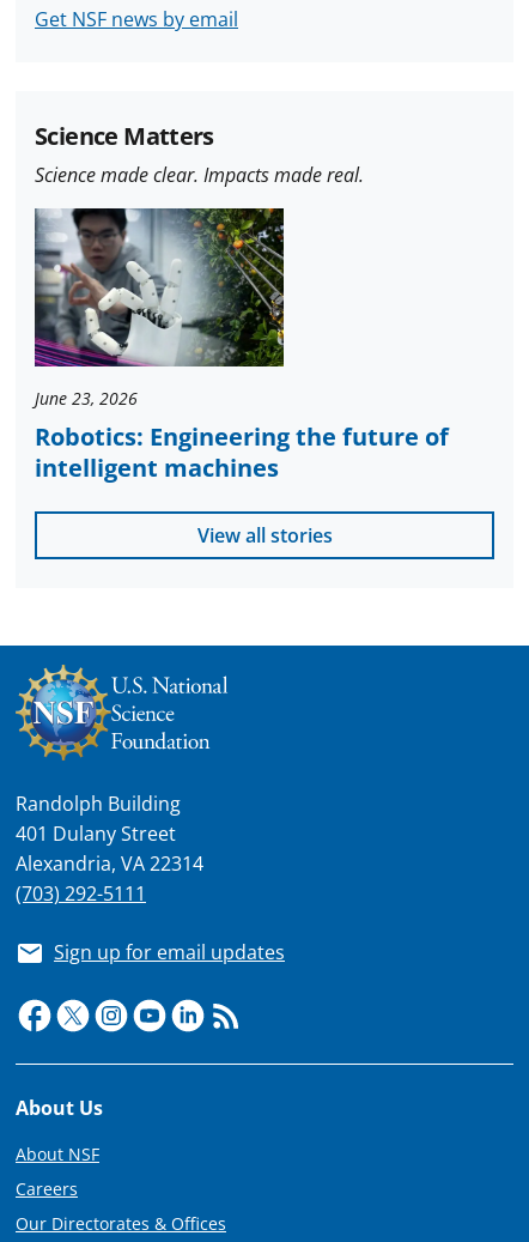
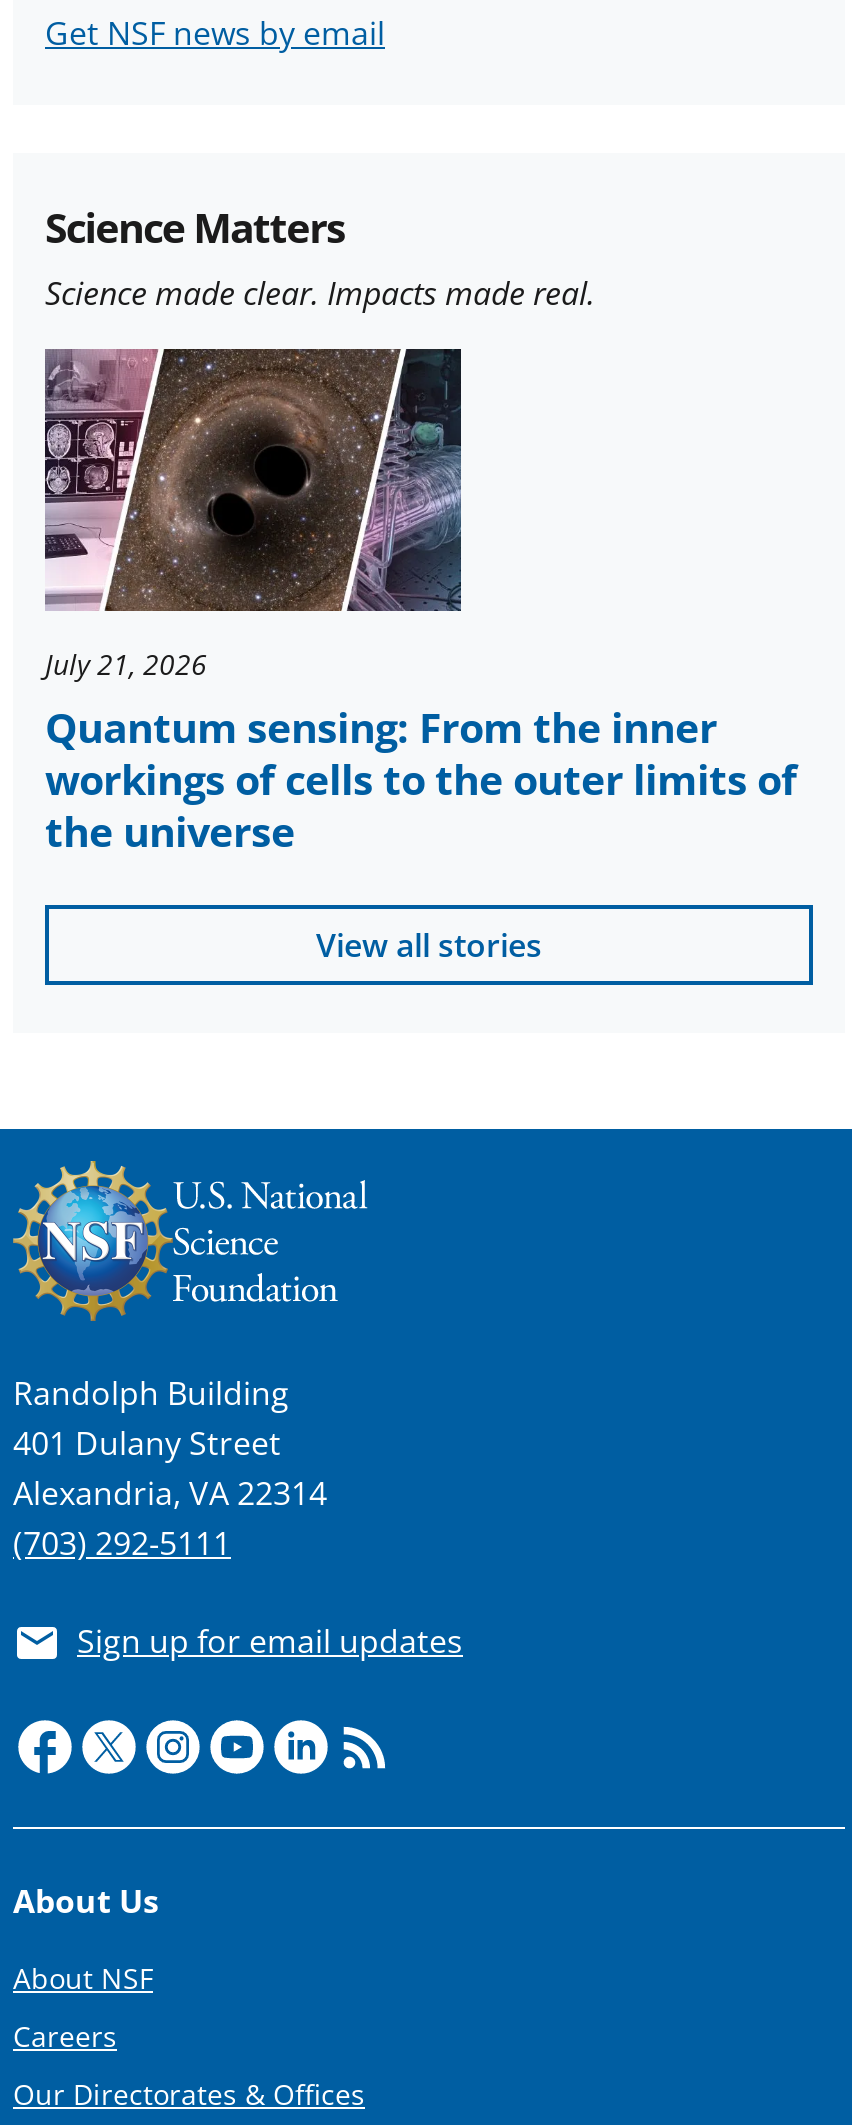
[34,207,449,484] [image] | June 23, 2026 | Robotics: Engineering the future of | intelligent machines -> [45,348,797,859] [image] | July 21, 2026 | Quantum sensing: From the inner | workings of cells to the outer limits of | the universe

